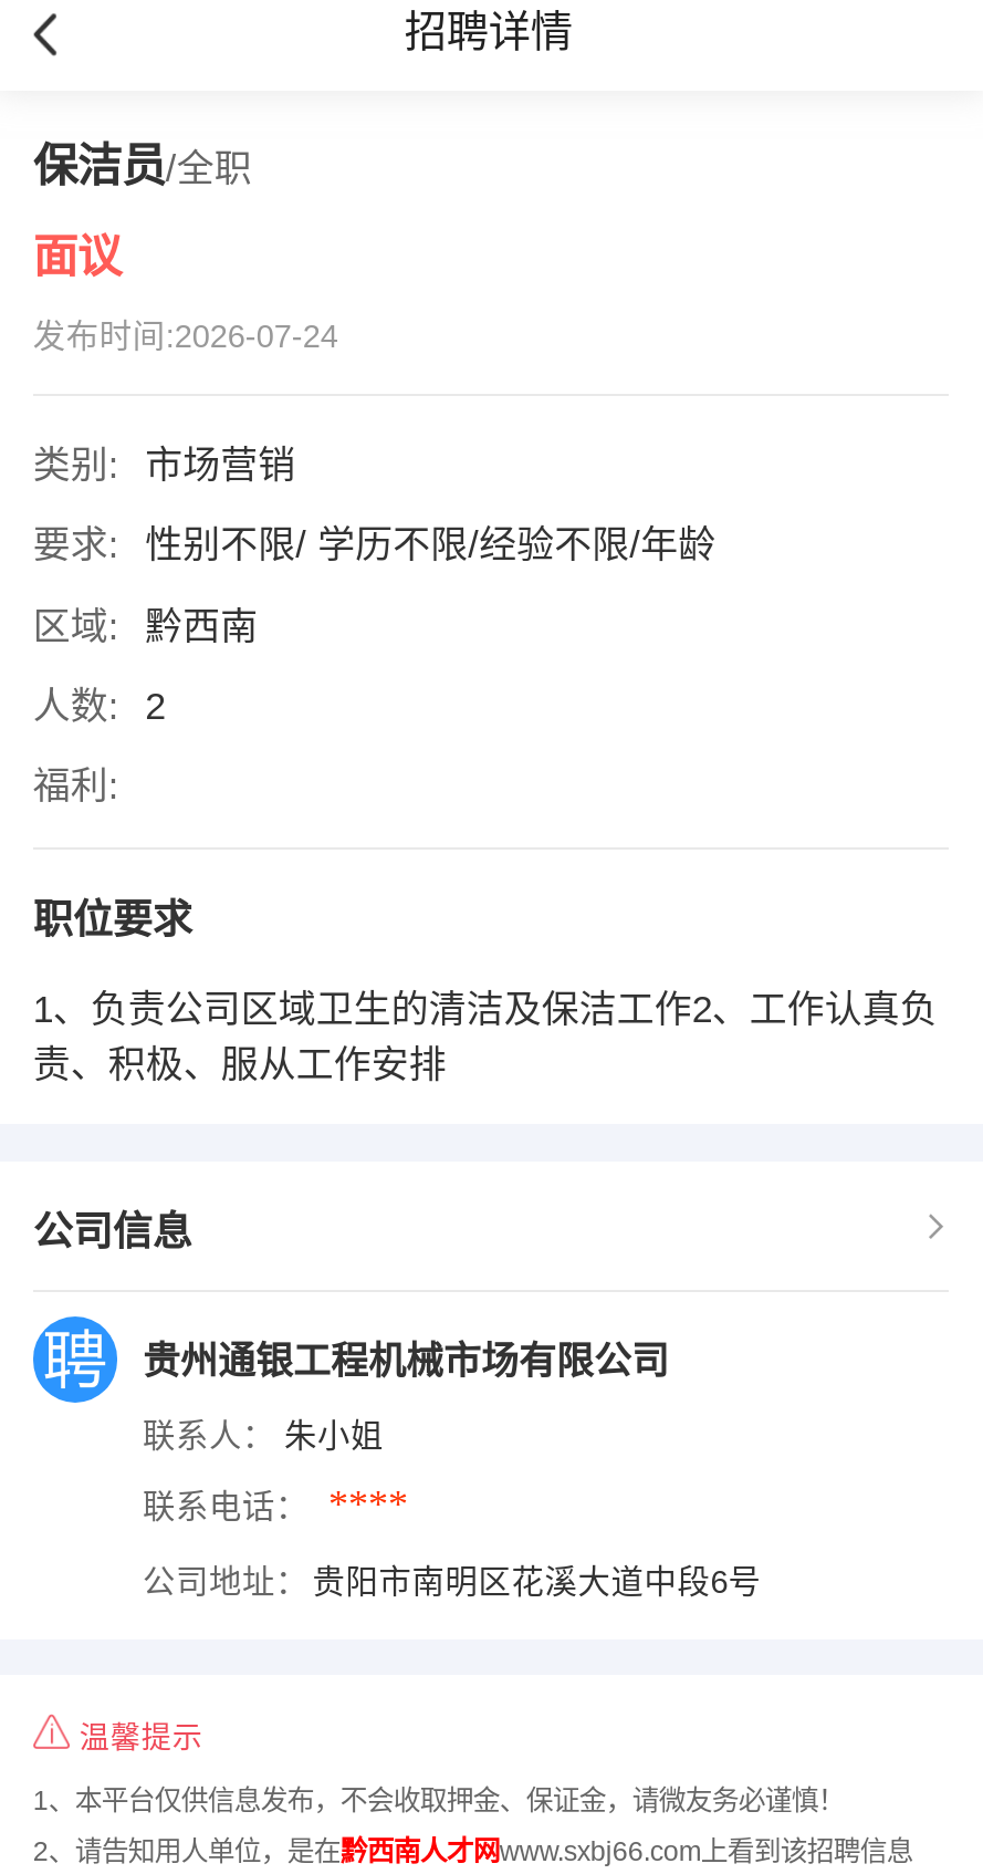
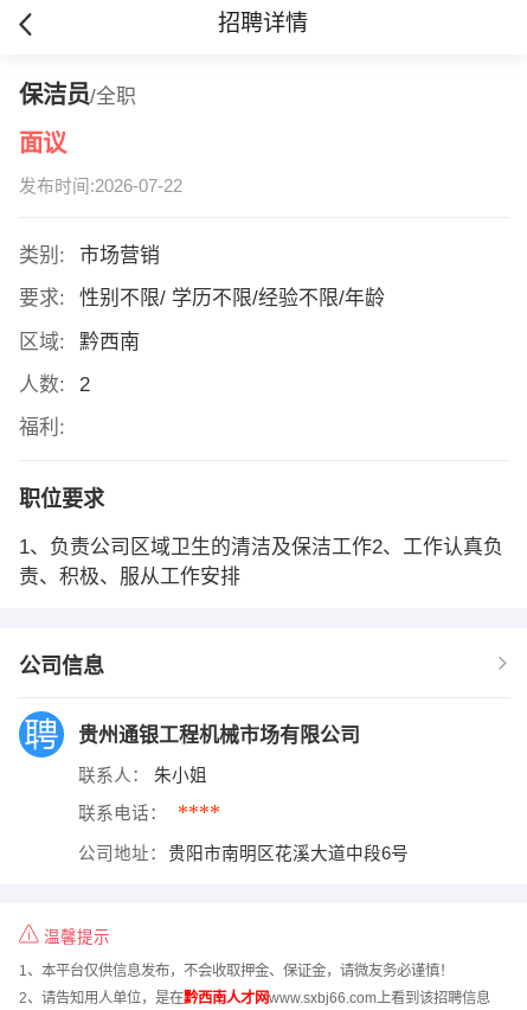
[33,319,338,354] 发布时间:2026-07-24 -> [19,177,182,196] 发布时间:2026-07-22

